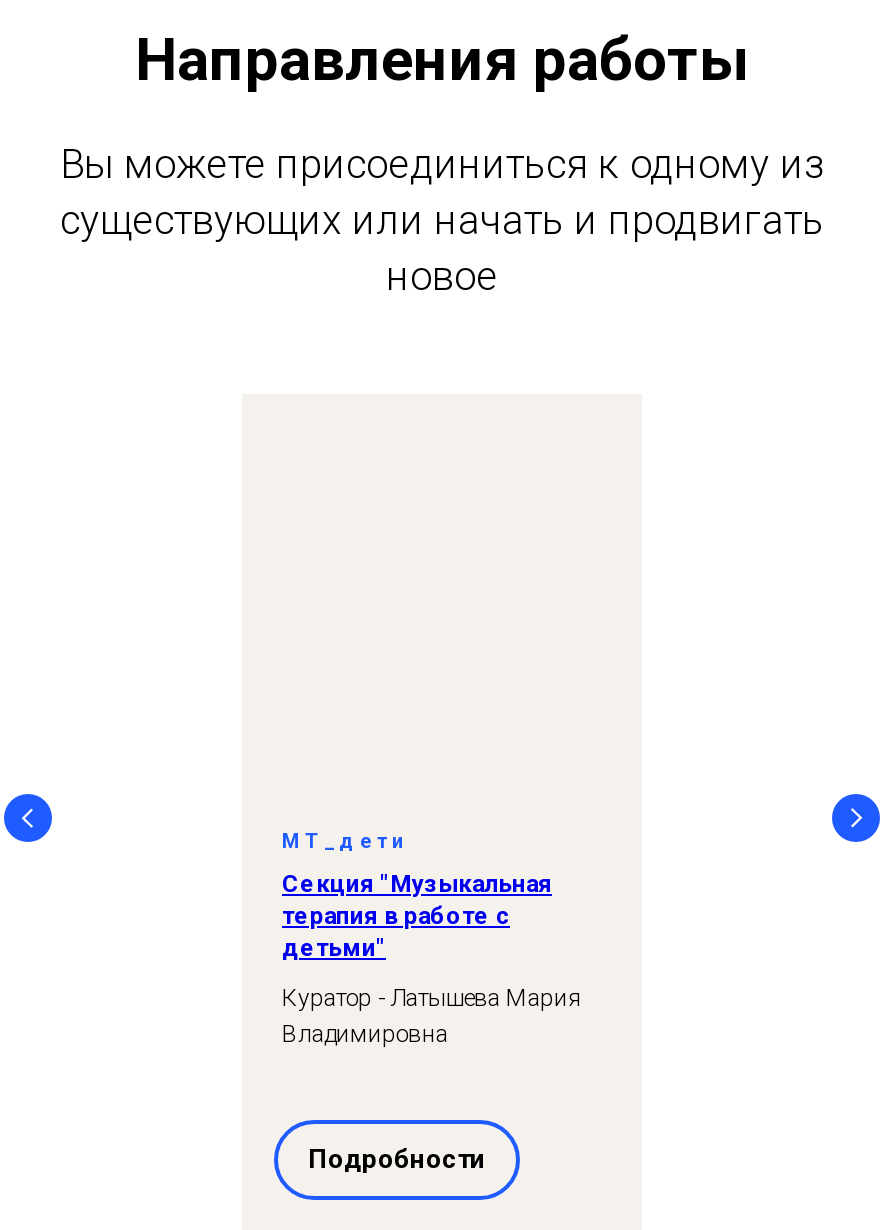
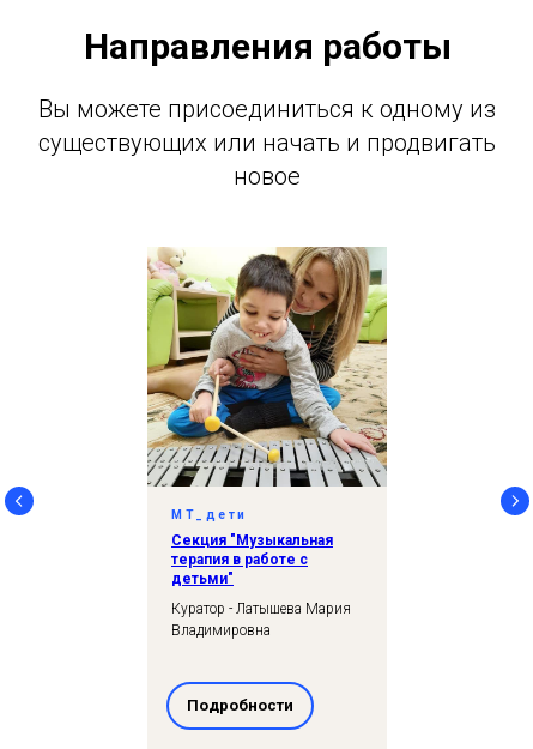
none -> [146,246,388,488] [image]

